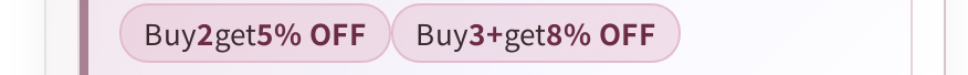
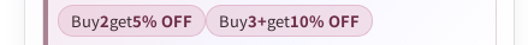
[144,12,656,54] Buy2get5% OFF Buy3+get8% OFF -> [71,9,360,32] Buy2get5% OFF Buy3+get10% OFF

